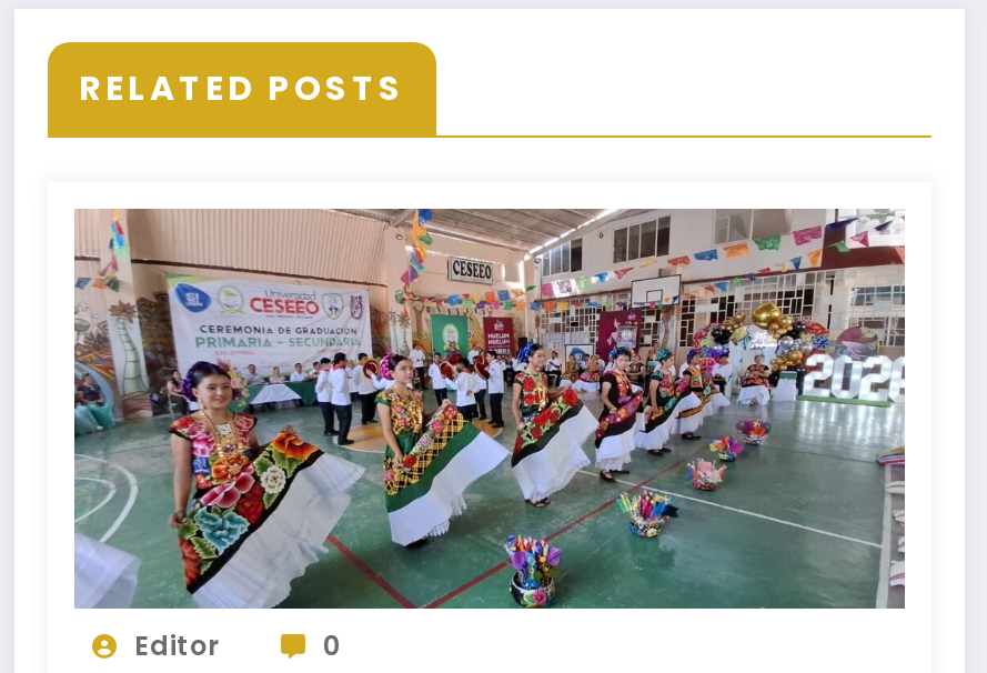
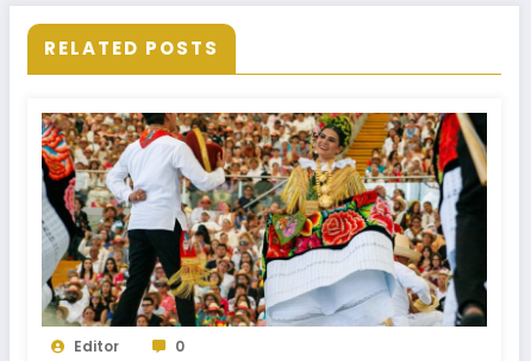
[72,207,907,611] [image] -> [40,112,488,328] [image]

